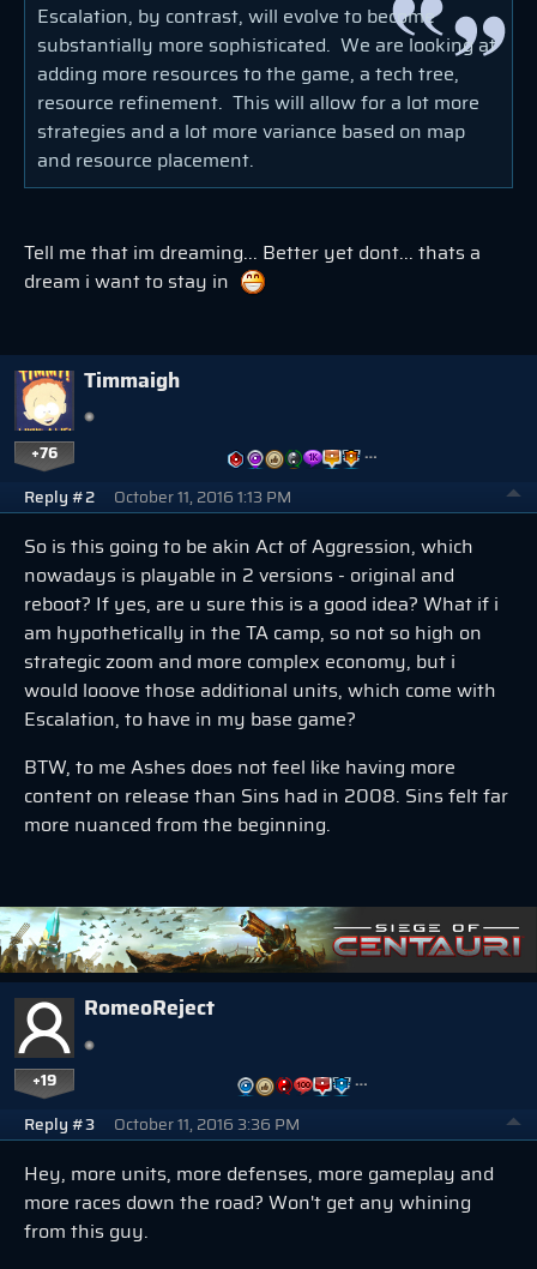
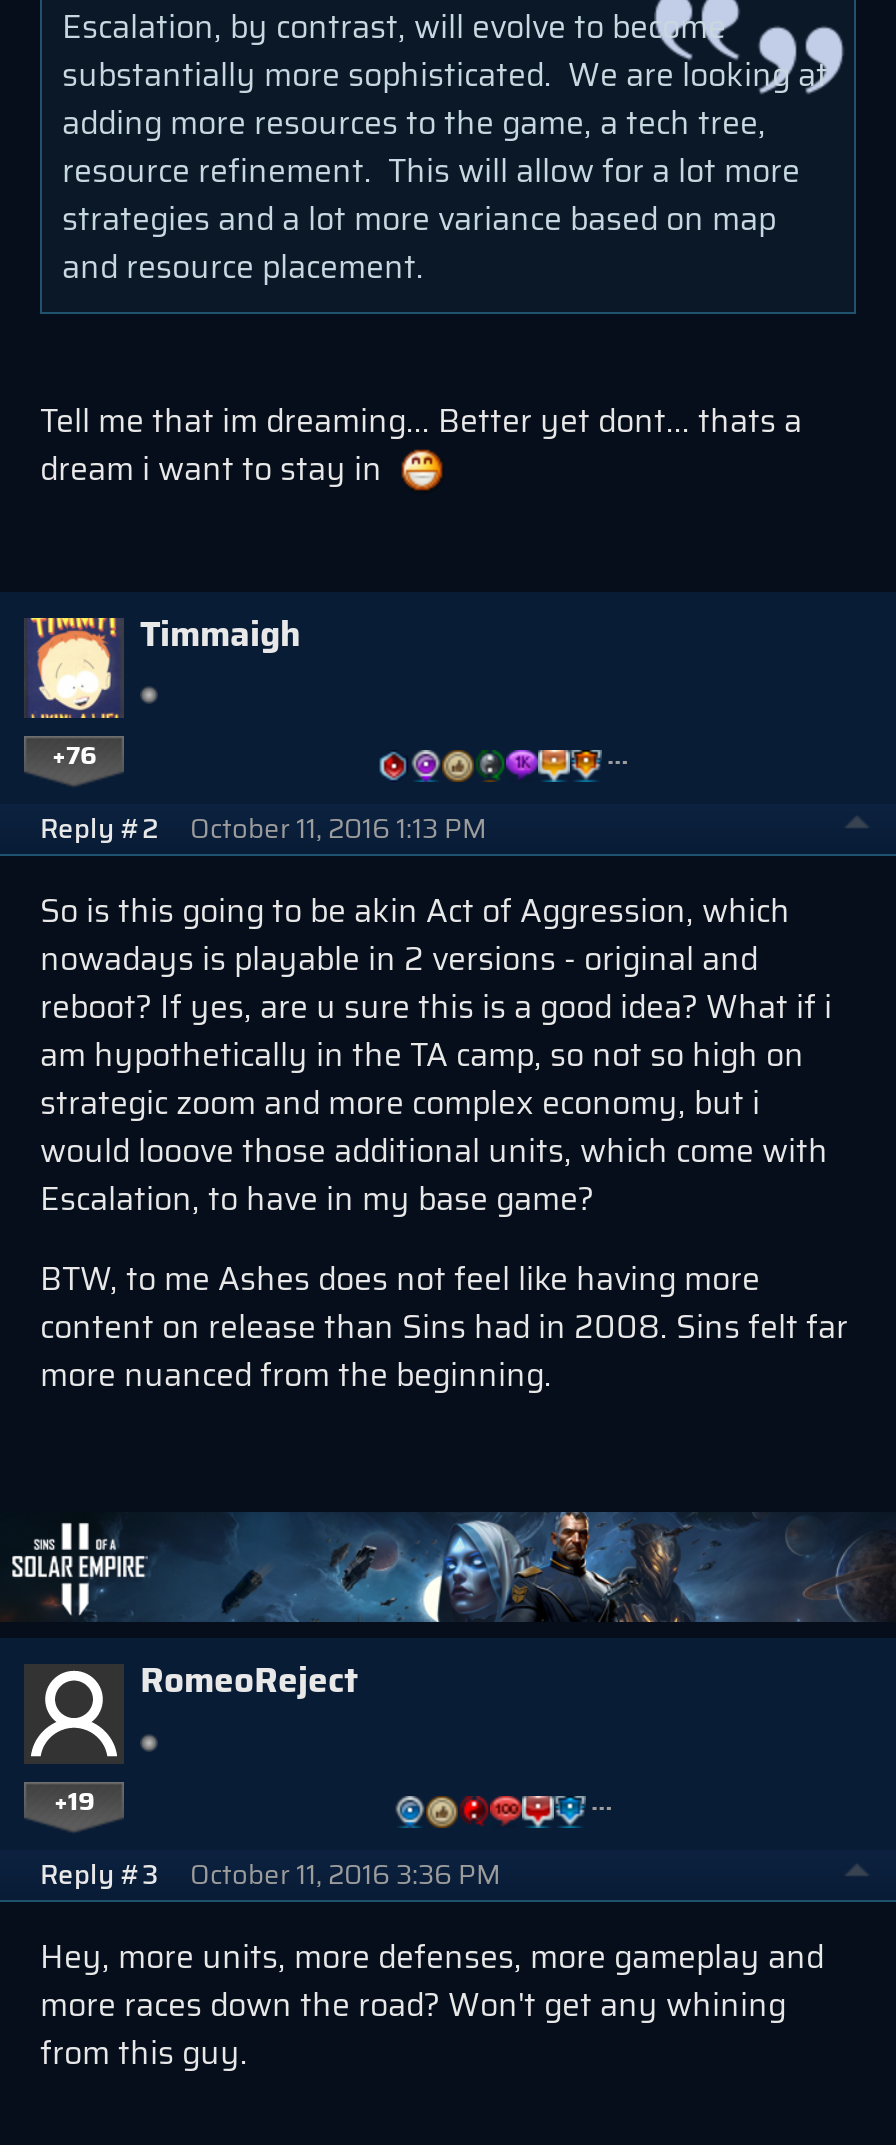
[4,906,533,974] [image] -> [6,1512,890,1624] [image]

